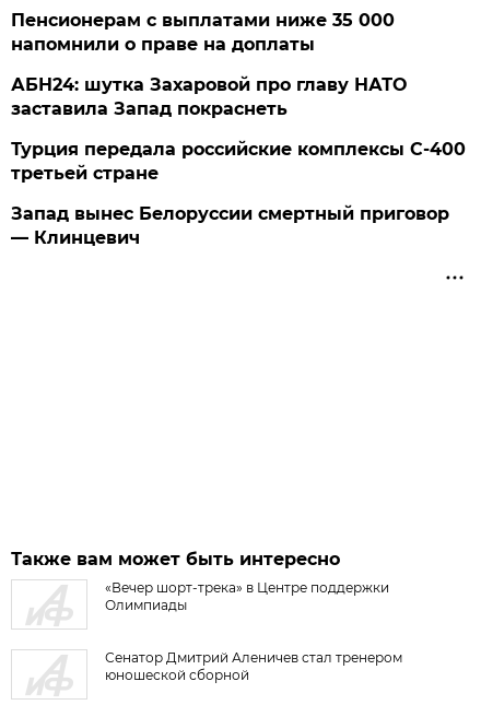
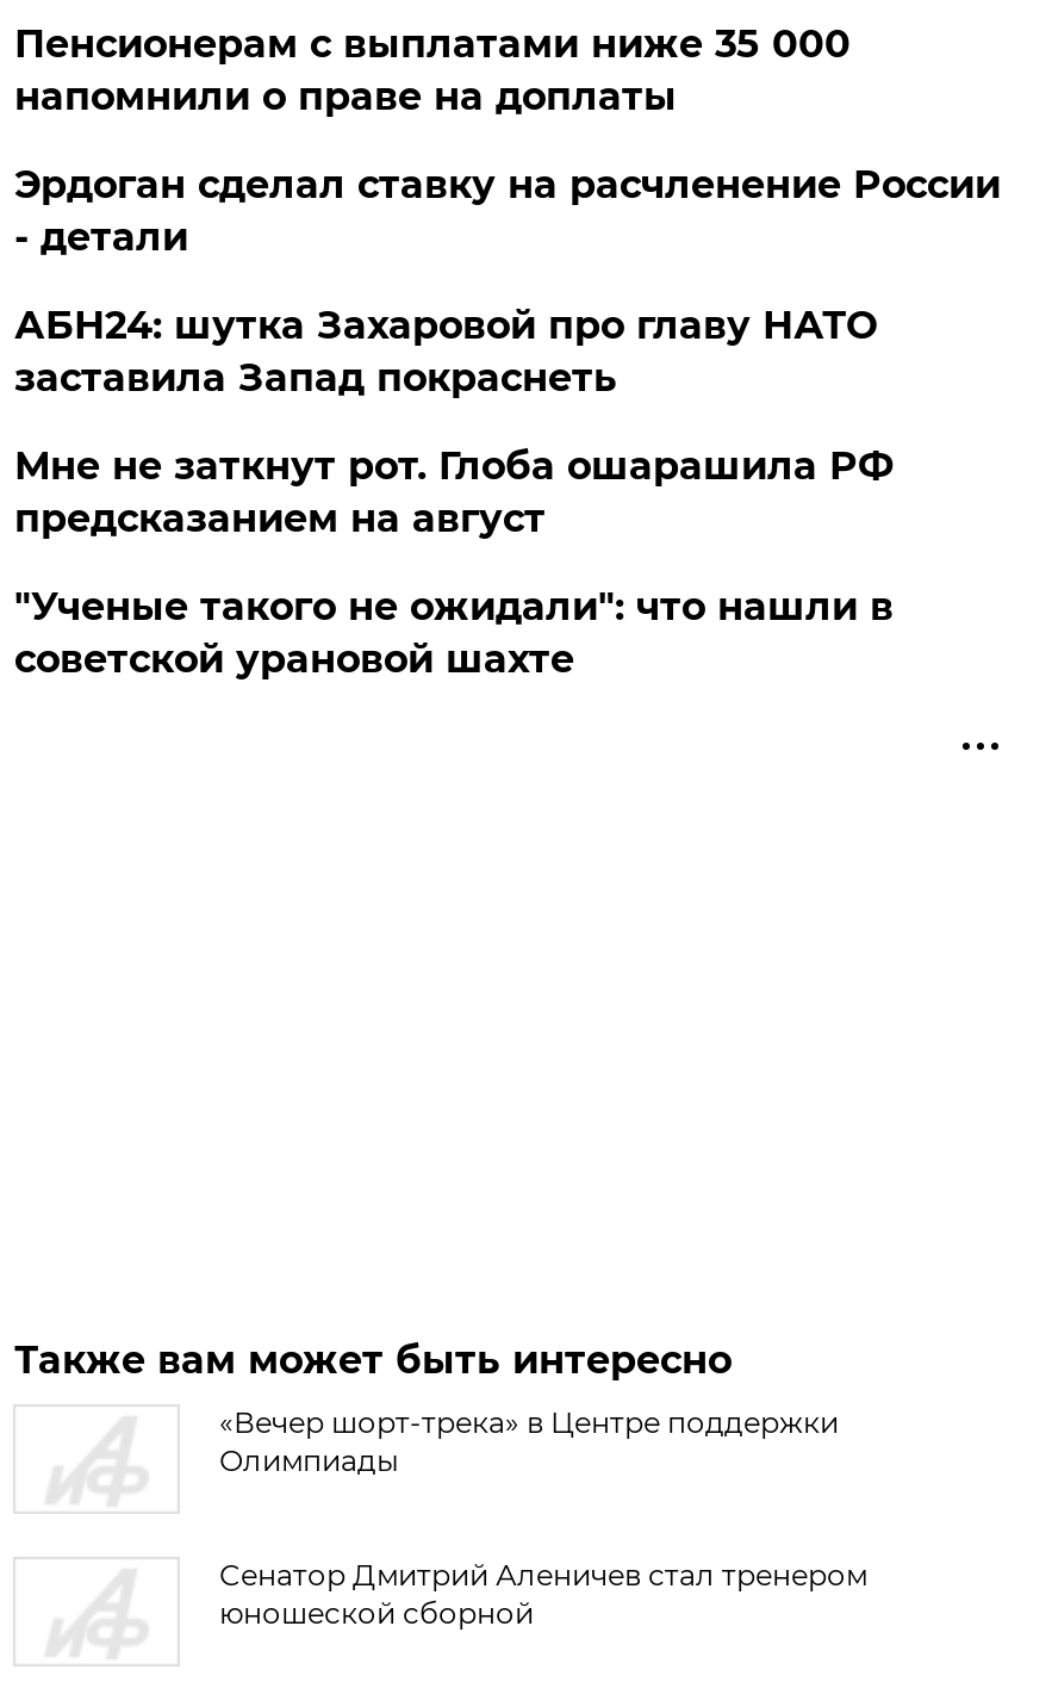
none -> [14,162,1001,260] Эрдоган сделал ставку на расчленение России | - детали
[11,139,466,184] Турция передала российские комплексы С-400 | третьей стране -> [14,443,893,541] Мне не заткнут рот. Глоба ошарашила РФ | предсказанием на август
[11,203,450,248] Запад вынес Белоруссии смертный приговор | — Клинцевич -> [14,584,893,682] "Ученые такого не ожидали": что нашли в | советской урановой шахте

